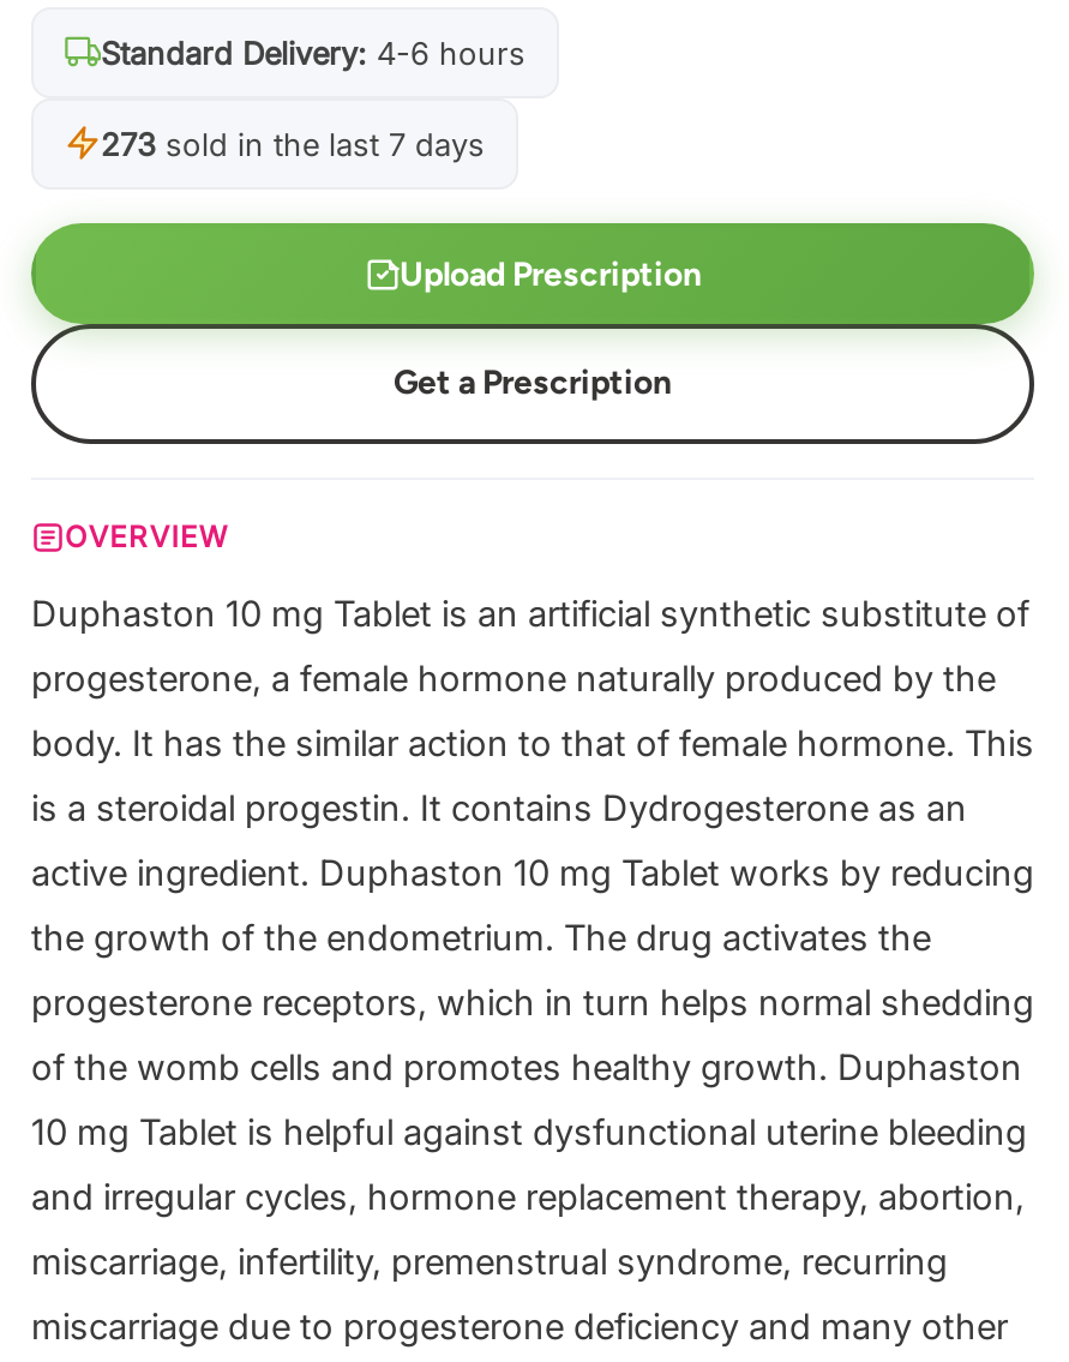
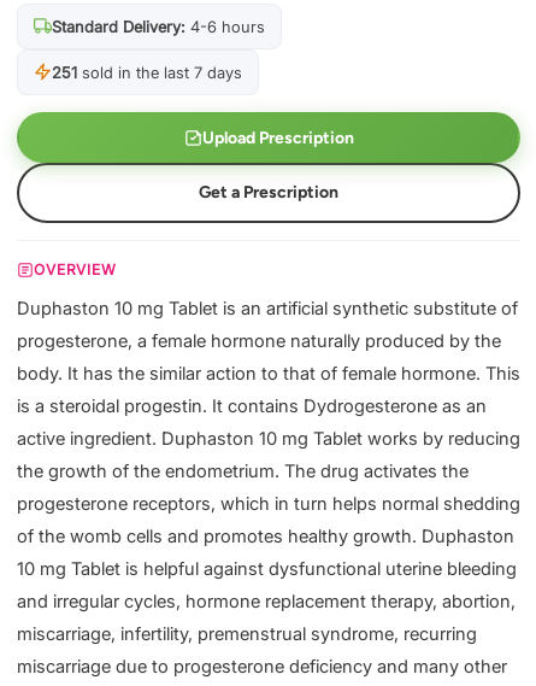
[101,124,485,162] 273 sold in the last 7 days -> [52,62,242,82] 251 sold in the last 7 days

